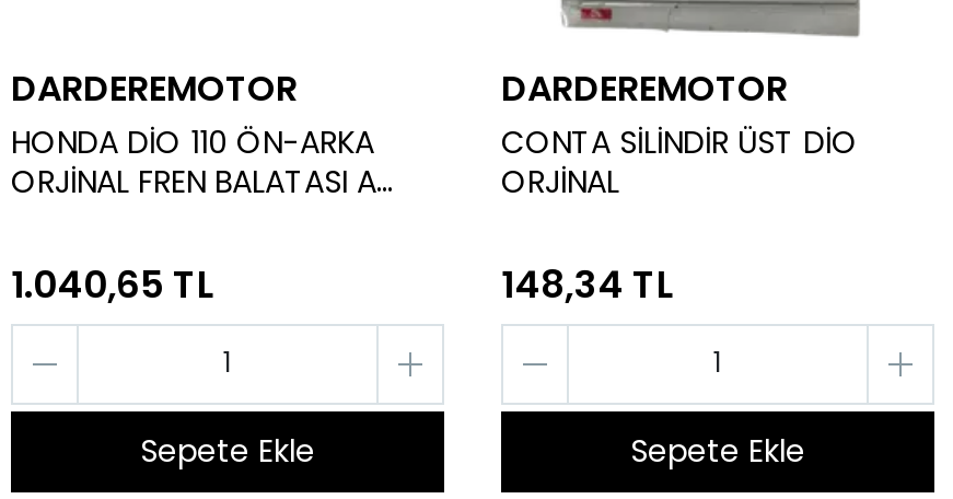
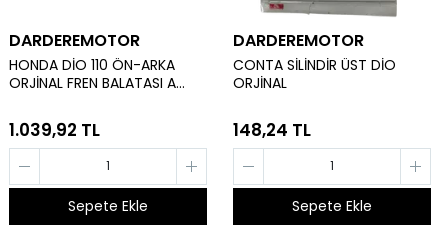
[11,257,214,310] 1.040,65 TL -> [9,117,100,141] 1.039,92 TL
[501,257,674,310] 148,34 TL -> [233,117,311,141] 148,24 TL

